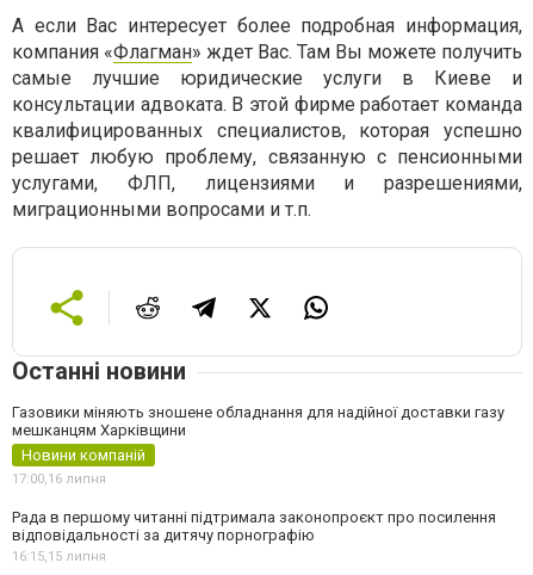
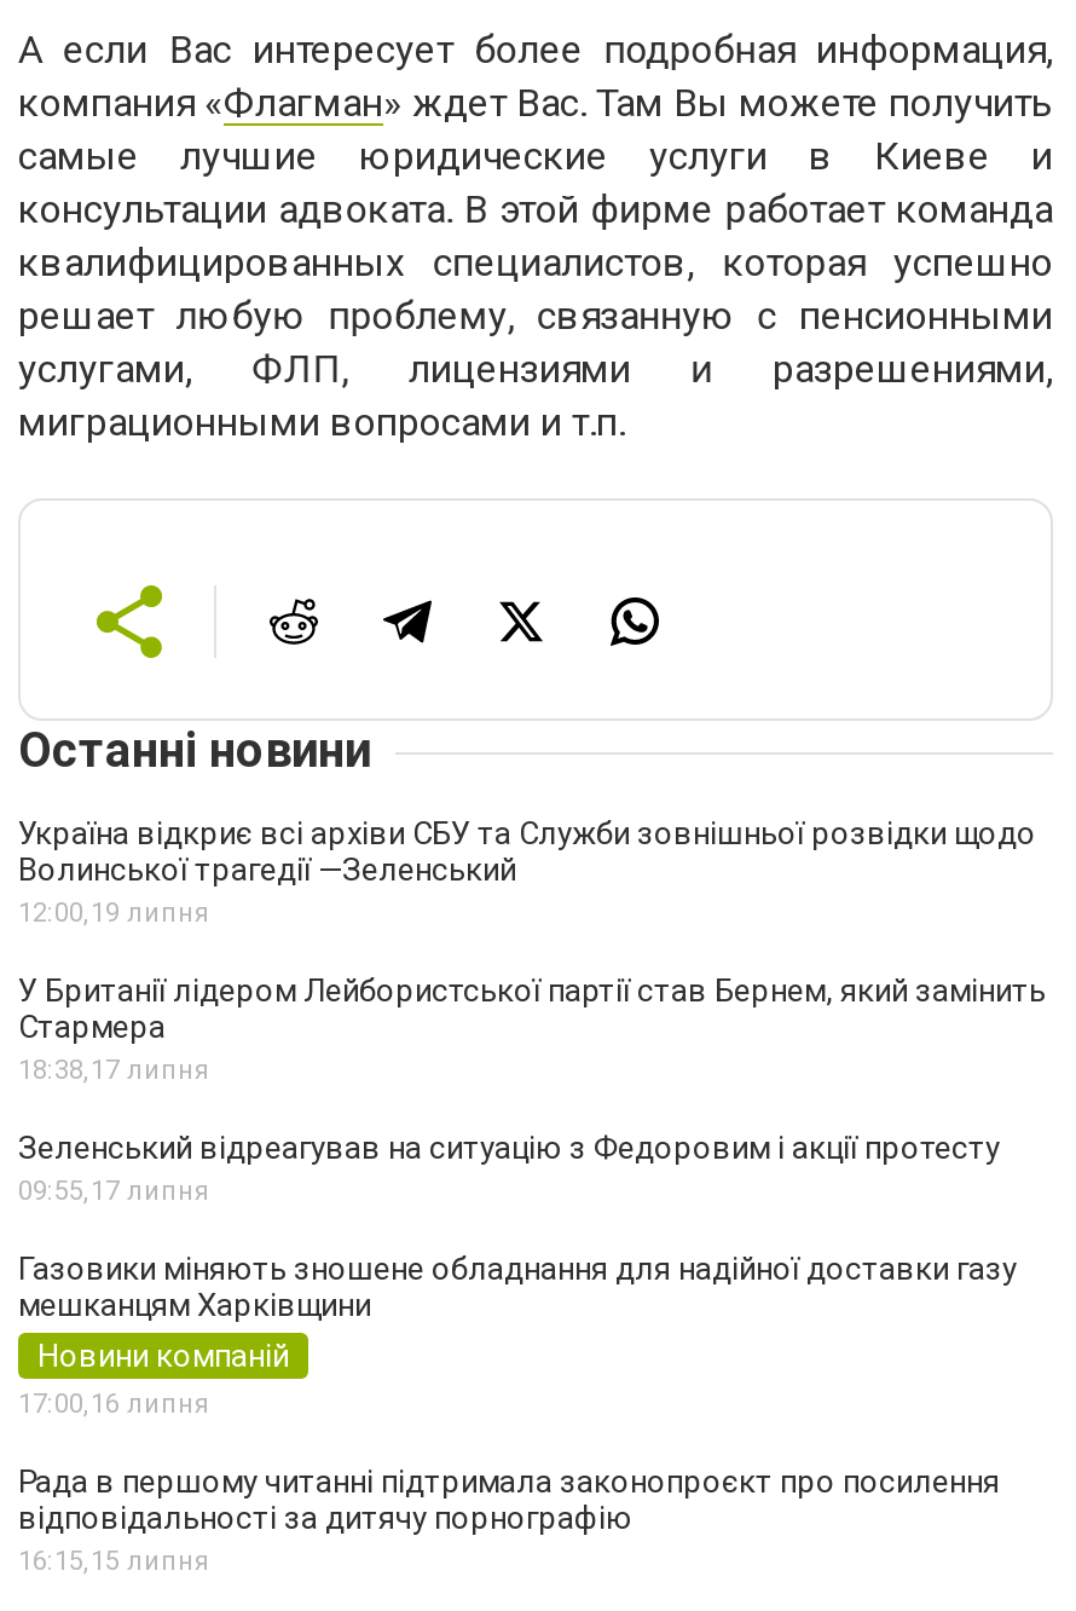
none -> [18,815,1046,1207] Україна відкриє всі архіви СБУ та Служби зовнішньої розвідки щодо | Волинської трагедії —Зеленський | 12:00, 19 липня | У Британії лідером Лейбористської партії став Бернем, який замінить | Стармера | 18:38, 17 липня | Зеленський відреагував на ситуацію з Федоровим і акції протесту | 09:55, 17 липня

